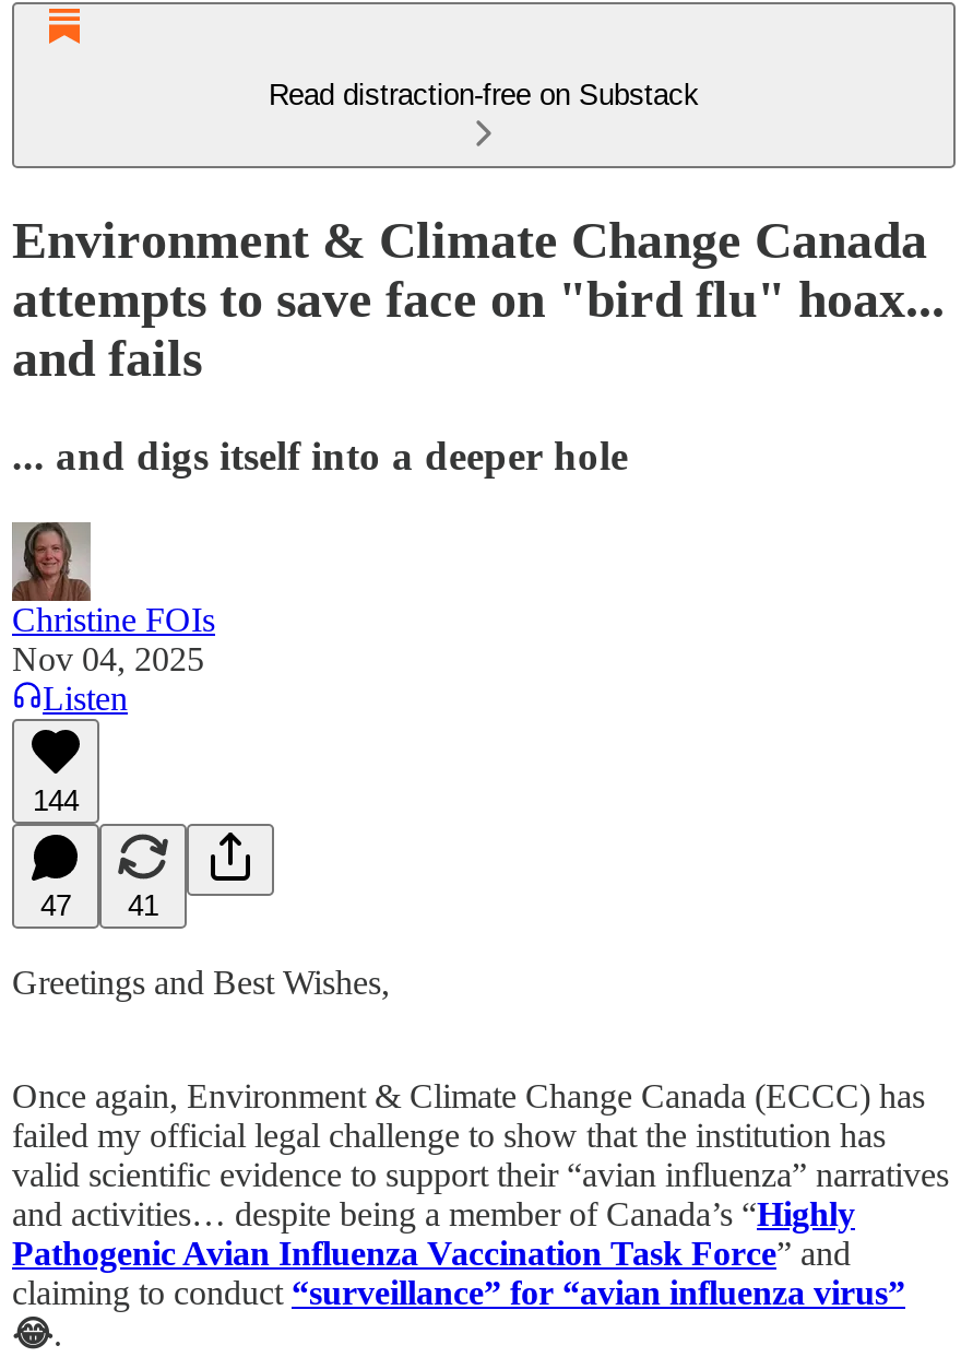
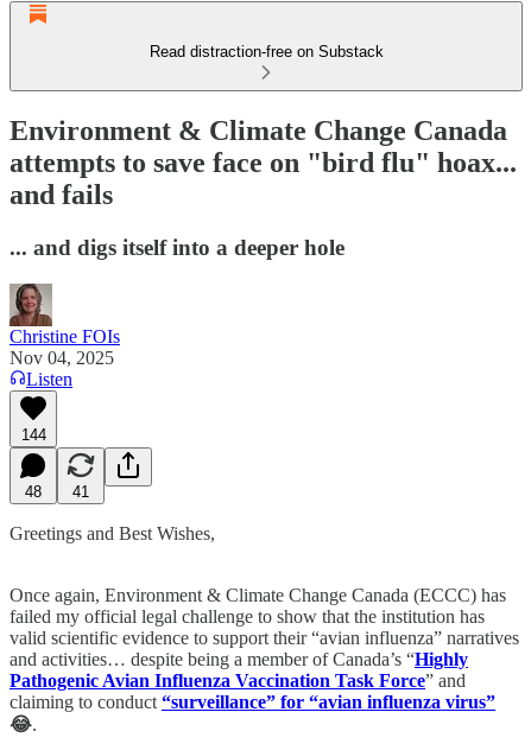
[40,888,158,921] 47 41 -> [25,482,89,500] 48 41

